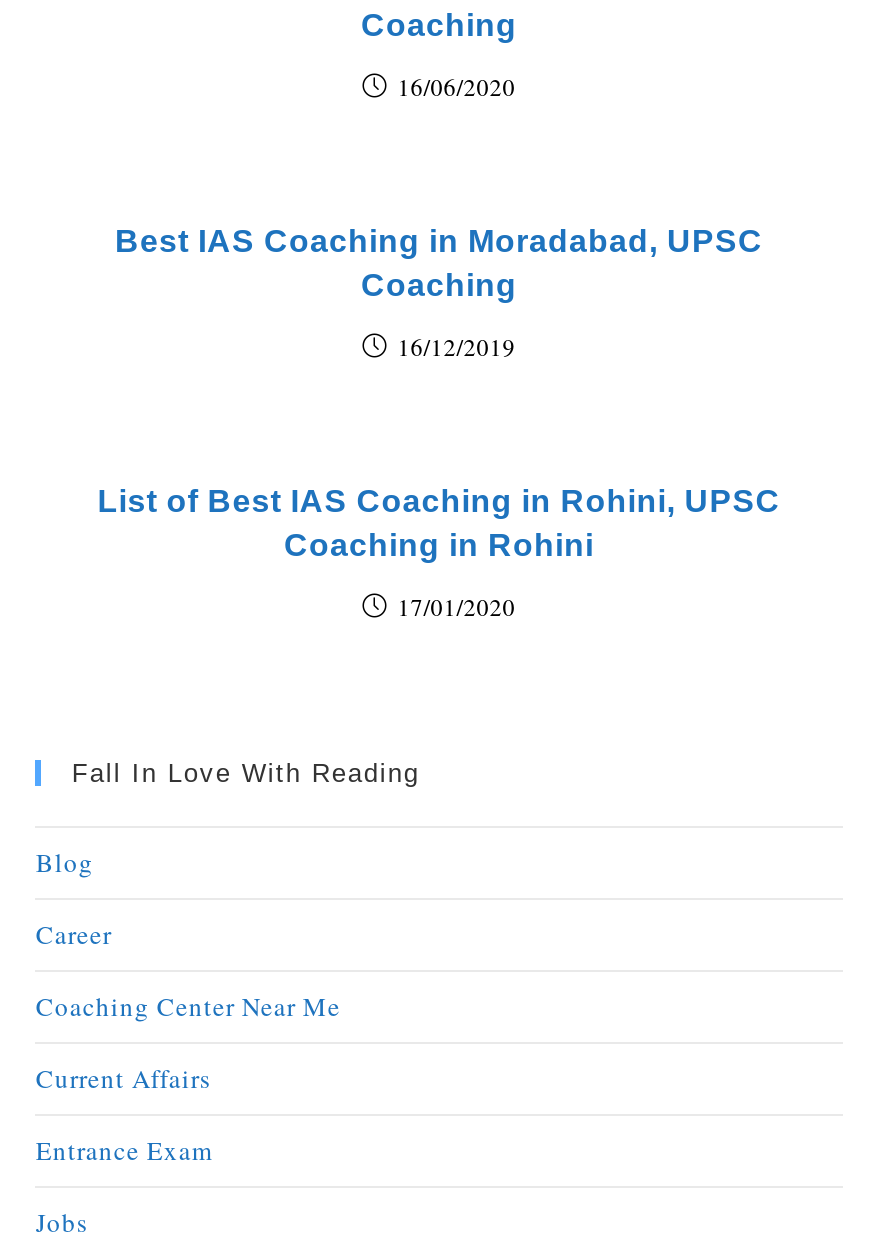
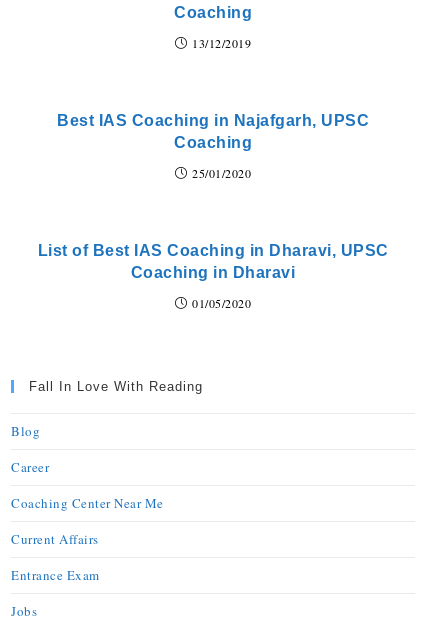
[397,70,515,102] 16/06/2020 -> [192,35,251,51] 13/12/2019
[115,224,763,258] Best IAS Coaching in Moradabad, UPSC -> [57,112,369,129] Best IAS Coaching in Najafgarh, UPSC
[397,330,515,362] 16/12/2019 -> [192,165,251,181] 25/01/2020
[97,484,781,518] List of Best IAS Coaching in Rohini, UPSC -> [37,242,388,259] List of Best IAS Coaching in Dharavi, UPSC
[284,528,594,562] Coaching in Rohini -> [131,264,295,281] Coaching in Dharavi
[397,590,515,622] 17/01/2020 -> [192,295,251,311] 01/05/2020

